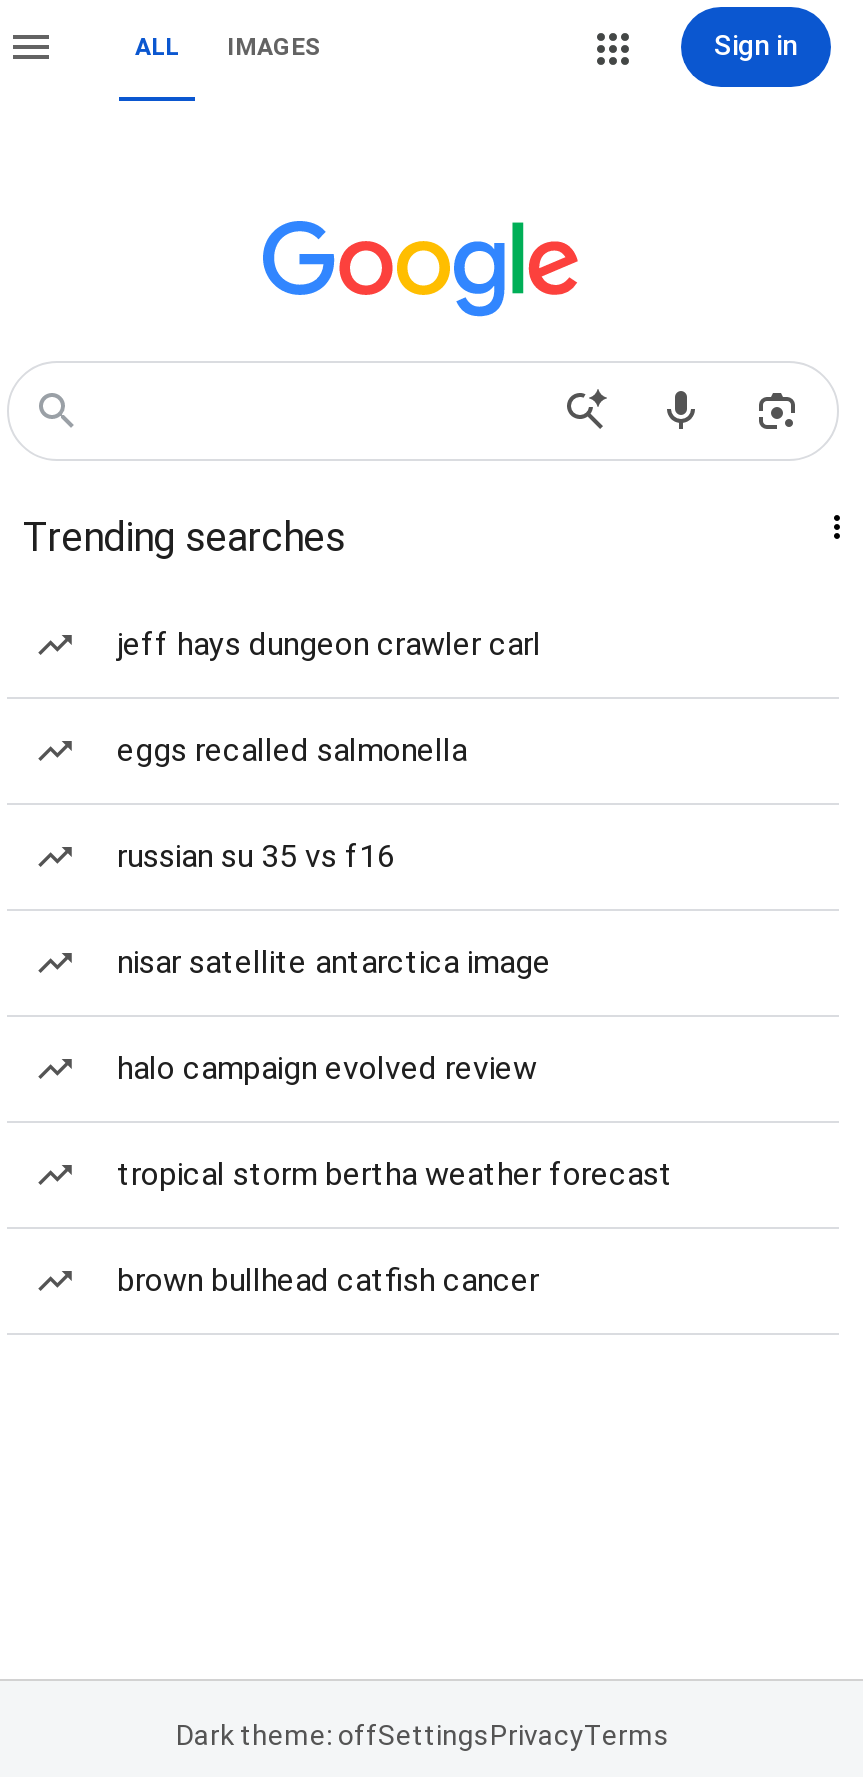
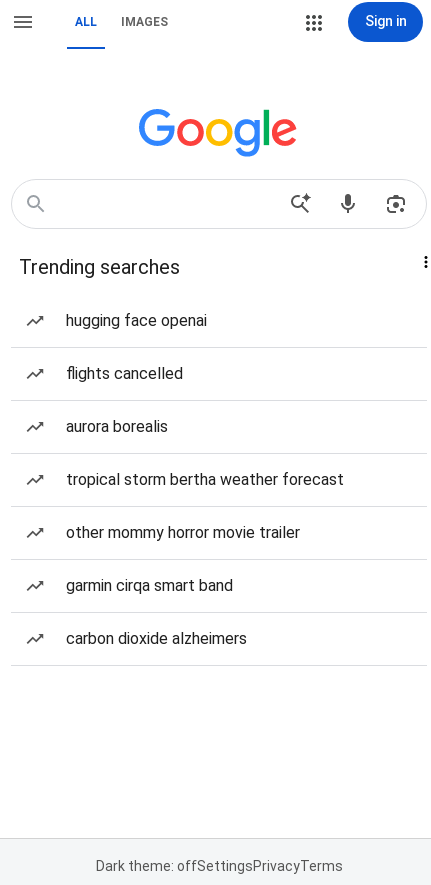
[117,625,551,1087] jeff hays dungeon crawler carl | eggs recalled salmonella | russian su 35 vs f16 | nisar satellite antarctica image | halo campaign evolved review -> [66,311,207,436] hugging face openai | flights cancelled | aurora borealis
moved [117,1155,673,1193] -> [66,470,344,489]: tropical storm bertha weather forecast
[117,1261,539,1299] brown bullhead catfish cancer -> [66,523,300,648] other mommy horror movie trailer | garmin cirqa smart band | carbon dioxide alzheimers

